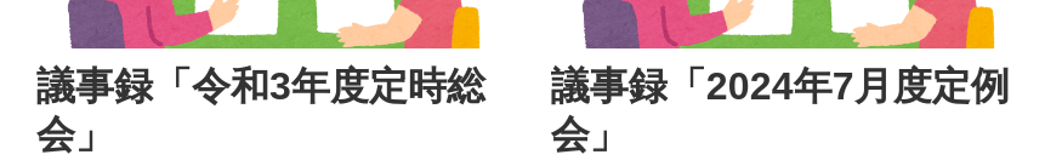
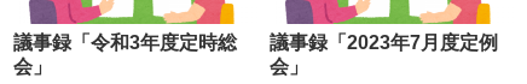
[551,66,1010,107] 議事録「2024年7月度定例 -> [269,33,498,53] 議事録「2023年7月度定例

